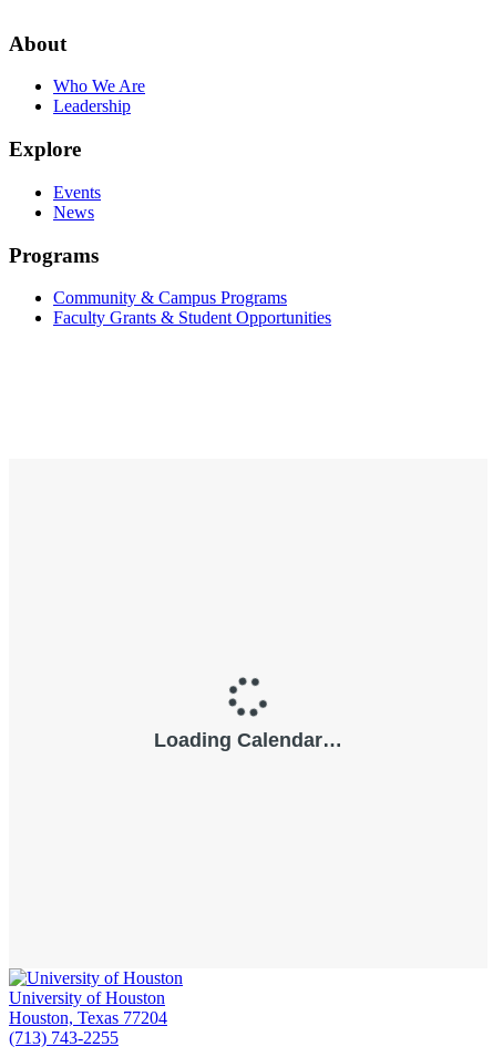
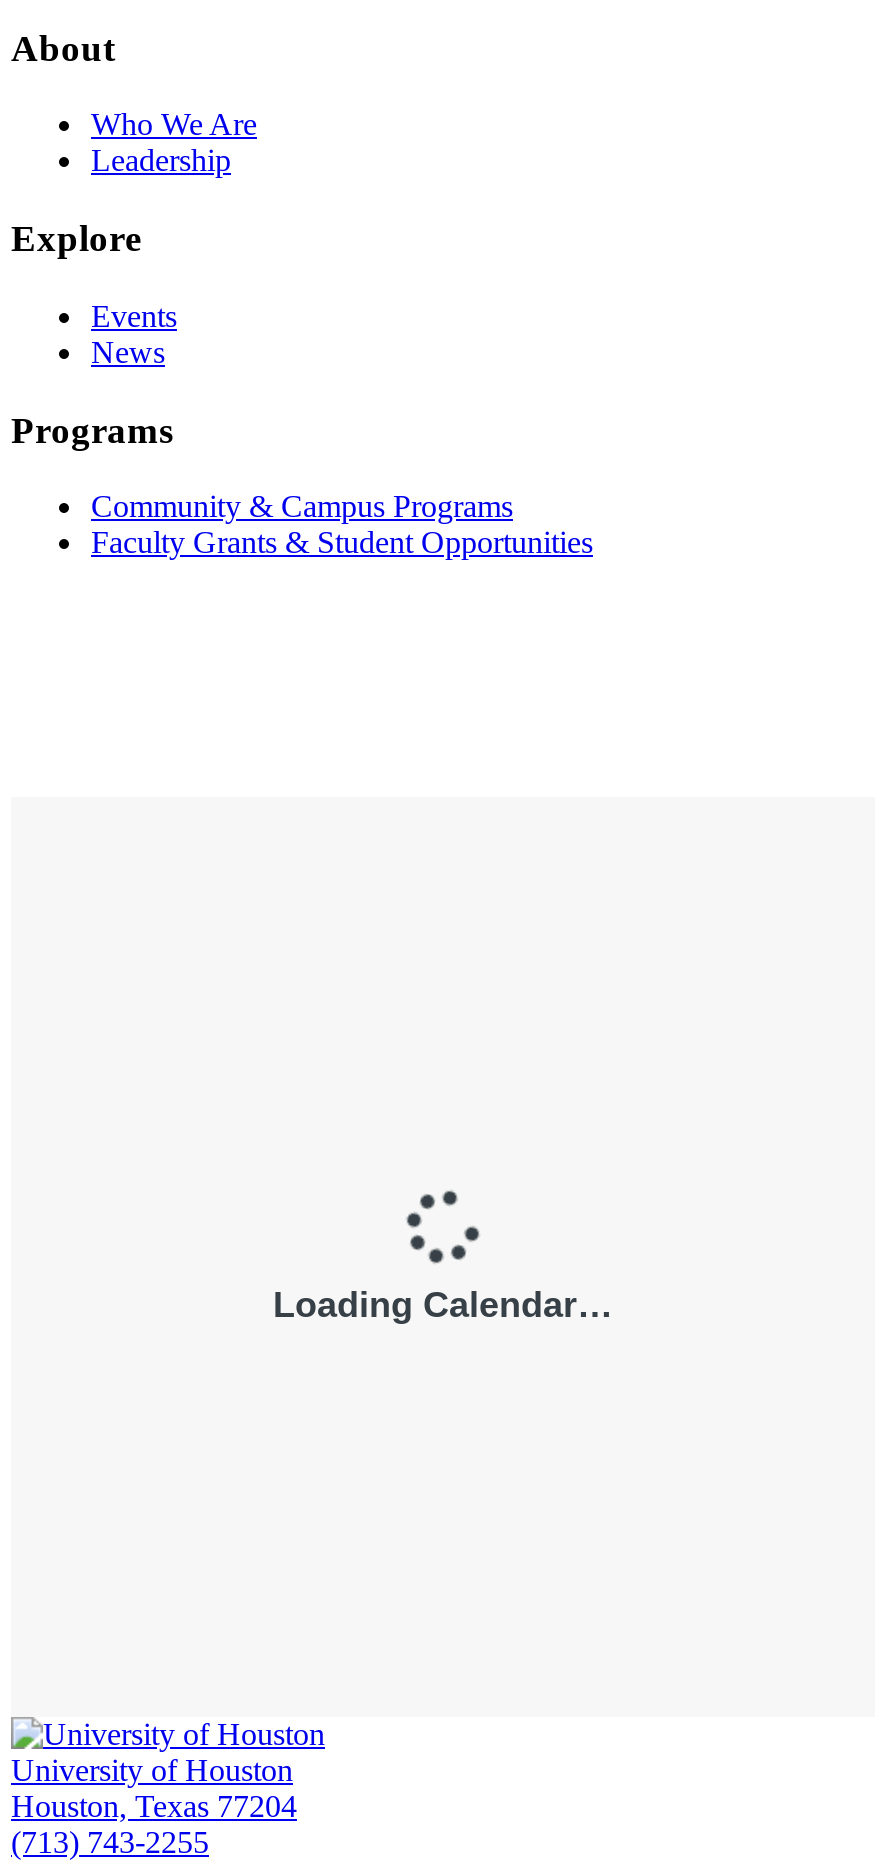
[227,676,268,718] [image] -> [405,1189,481,1265] [image]

